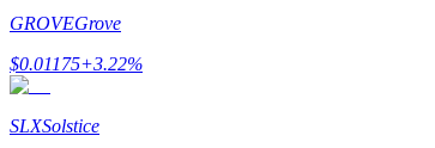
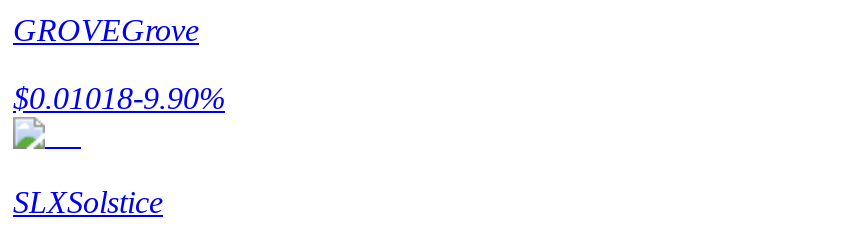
[10,54,143,74] $0.01175+3.22% -> [13,81,225,115] $0.01018-9.90%

